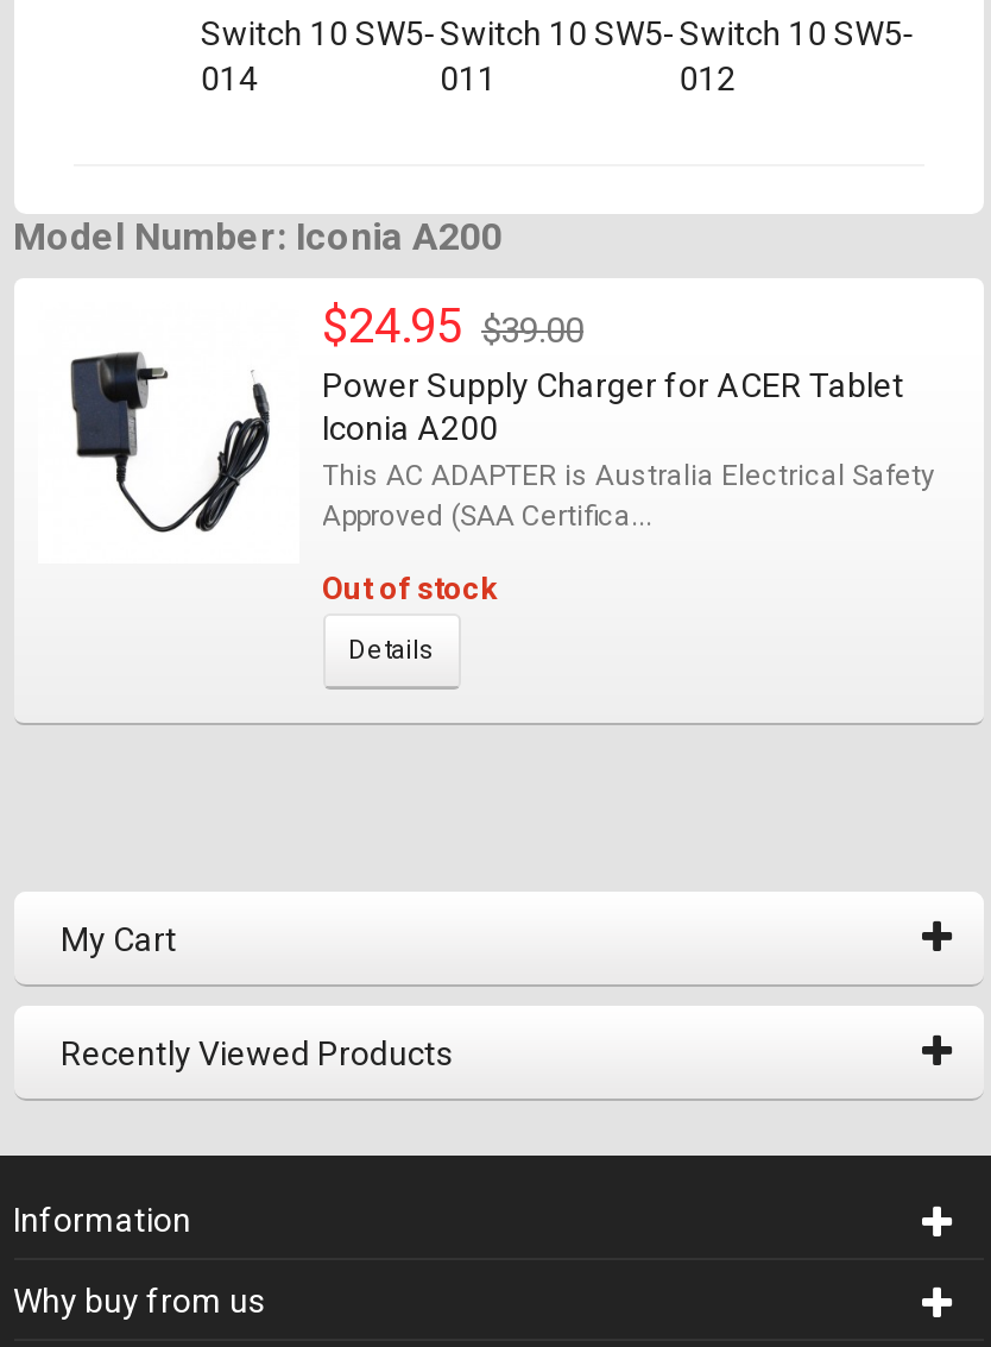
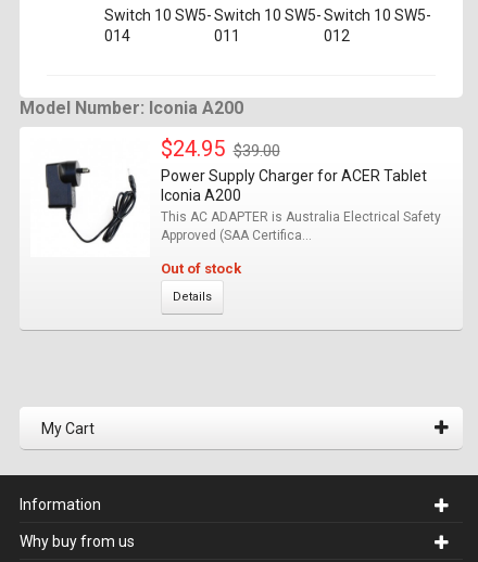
[61,1034,453,1072] Recently Viewed Products -> none

